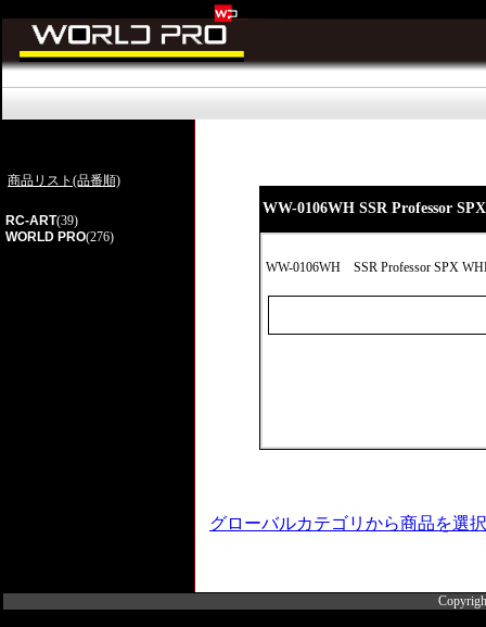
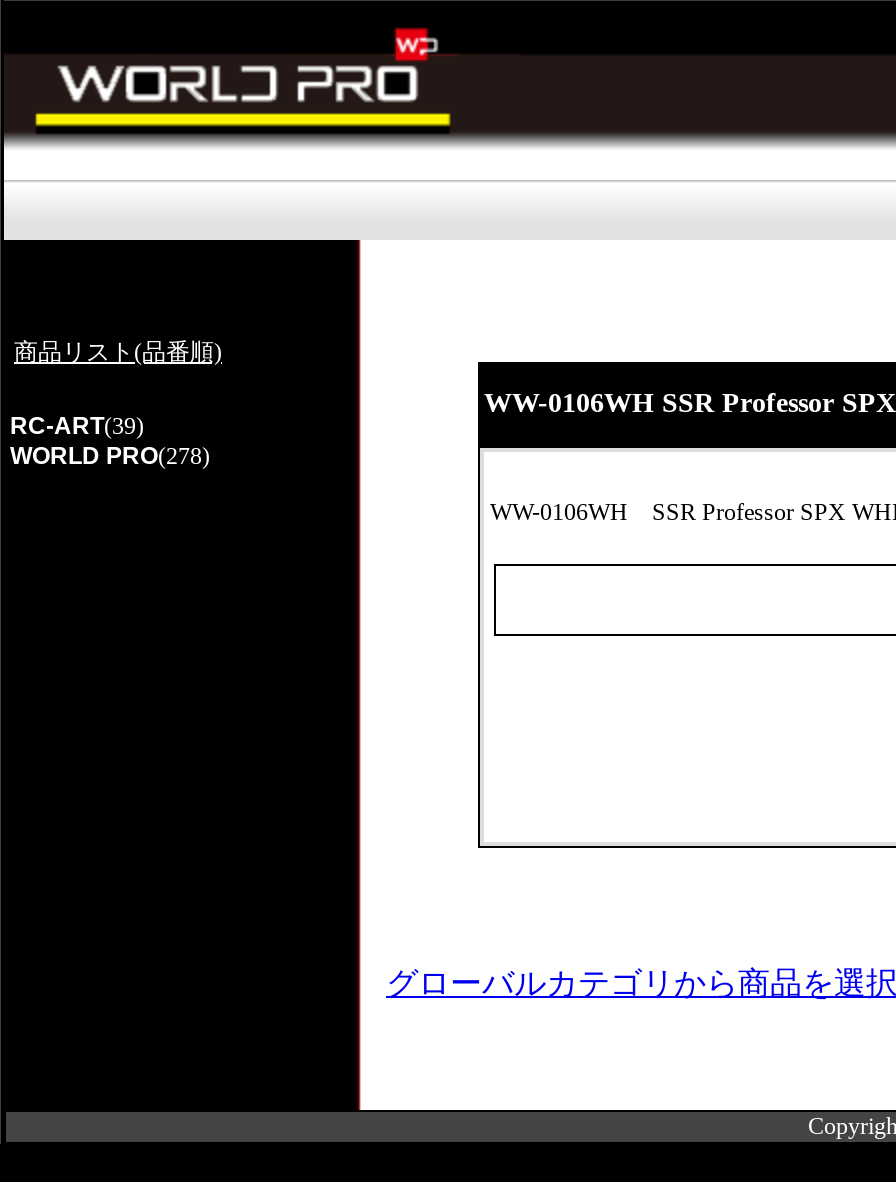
[5,229,114,244] WORLD PRO(276) -> [10,442,210,470] WORLD PRO(278)

